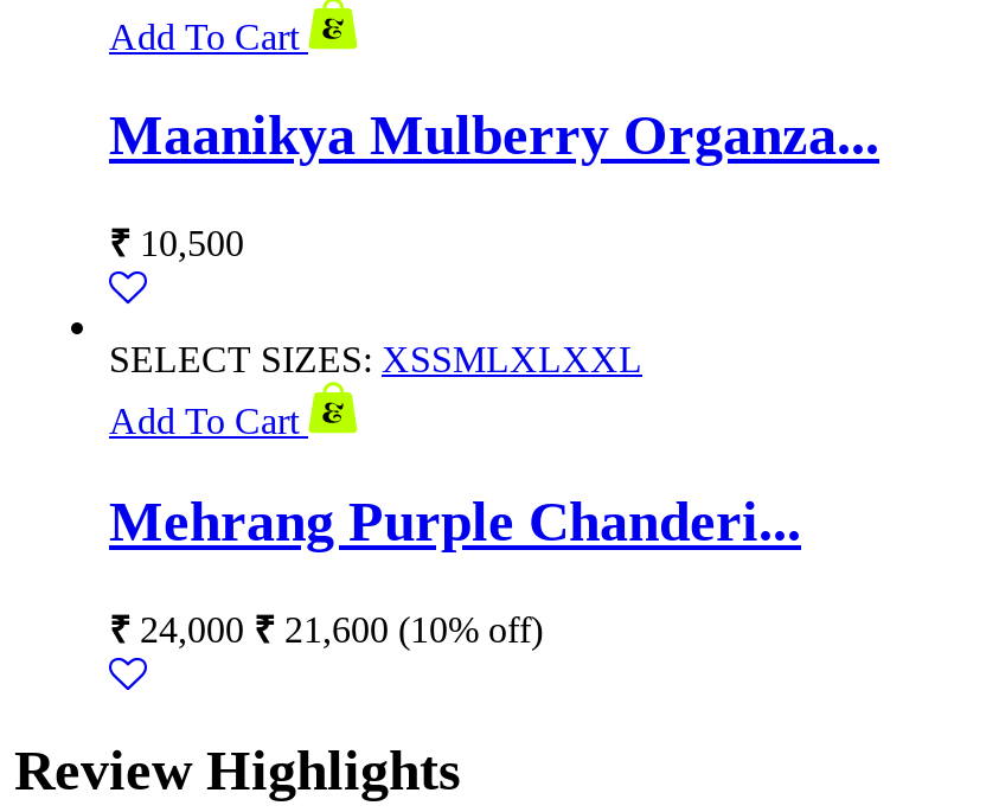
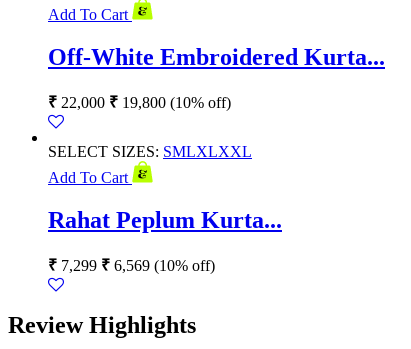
[109,105,879,167] Maanikya Mulberry Organza... -> [48,44,385,70] Off-White Embroidered Kurta...
[109,223,244,264] ₹10,500 -> [48,94,231,111] ₹22,000 ₹19,800 (10% off)
[109,339,642,380] SELECT SIZES: XSSMLXLXXL -> [48,143,252,160] SELECT SIZES: SMLXLXXL
[109,491,801,553] Mehrang Purple Chanderi... -> [48,207,282,233] Rahat Peplum Kurta...
[109,610,543,650] ₹24,000 ₹21,600 (10% off) -> [48,257,215,274] ₹7,299 ₹6,569 (10% off)

